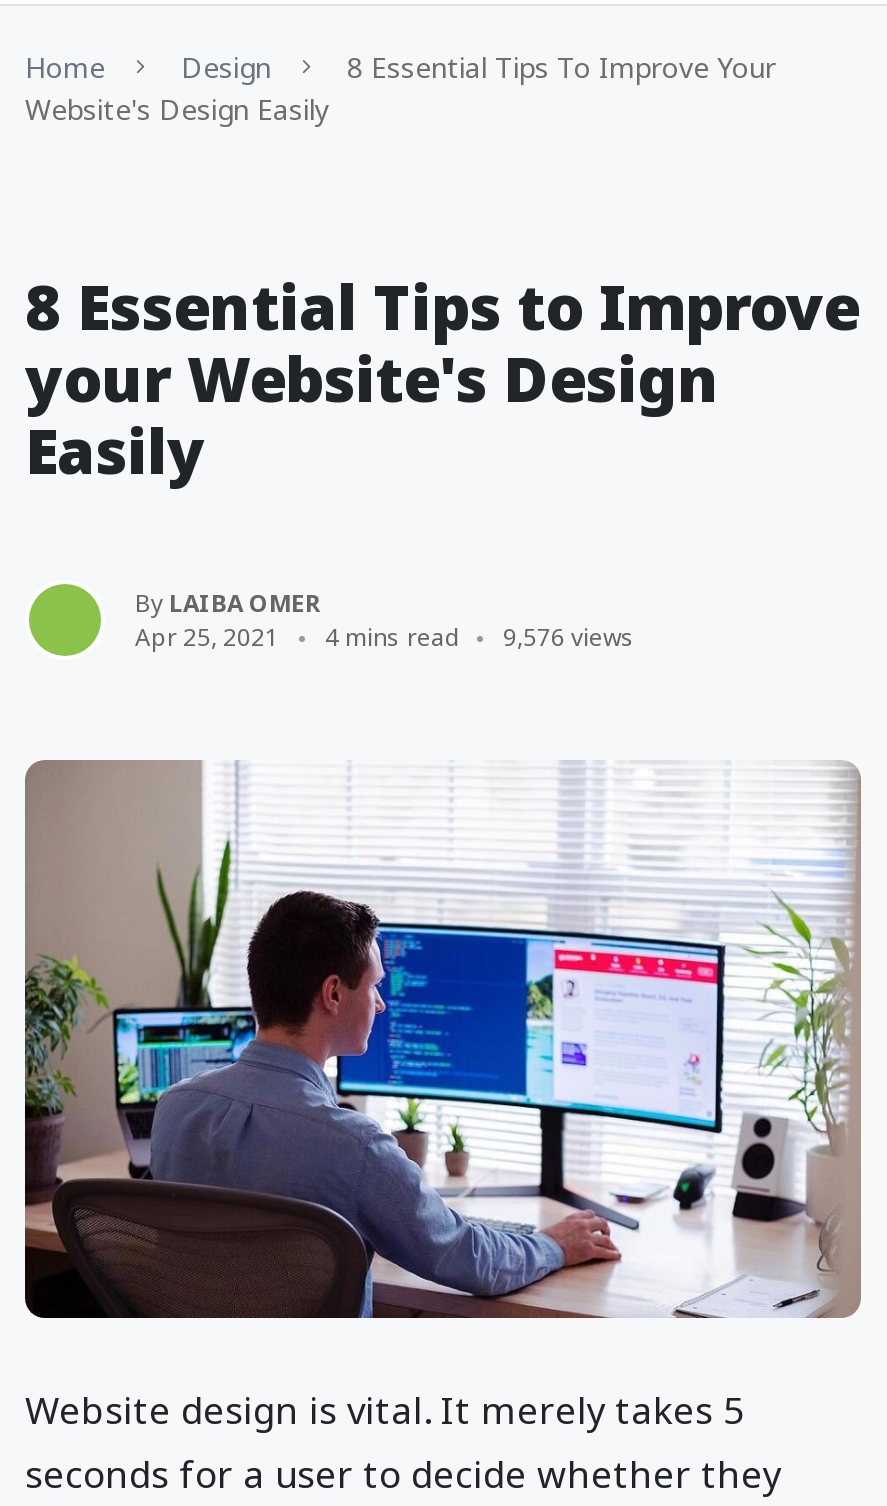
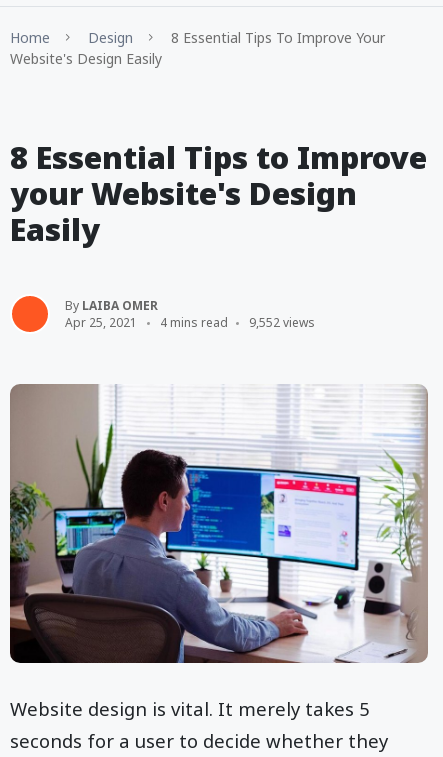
[27,582,635,658] [image] | Apr 25, 2021 4 mins read 9,576 views -> [11,295,315,333] [image] | Apr 25, 2021 4 mins read 9,552 views

